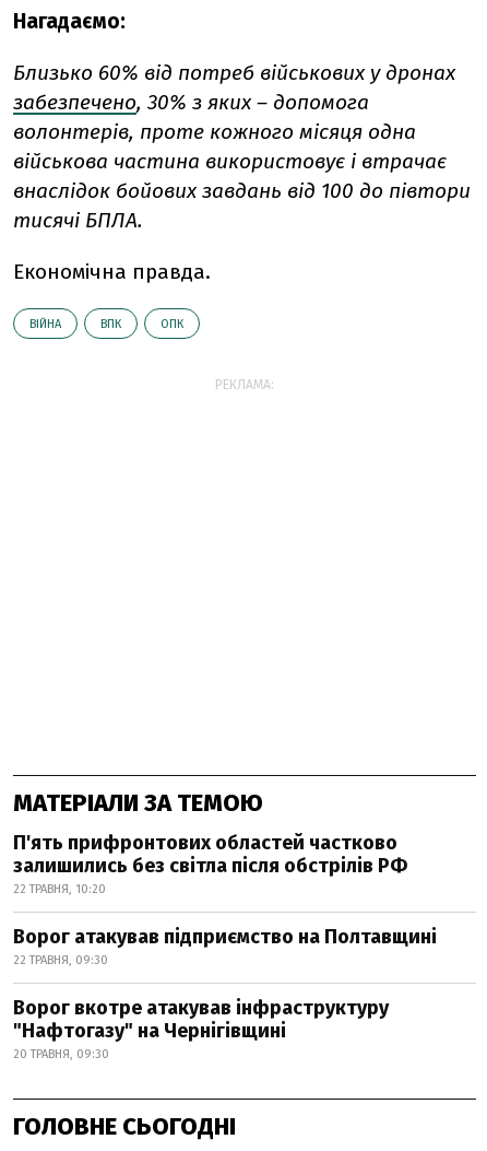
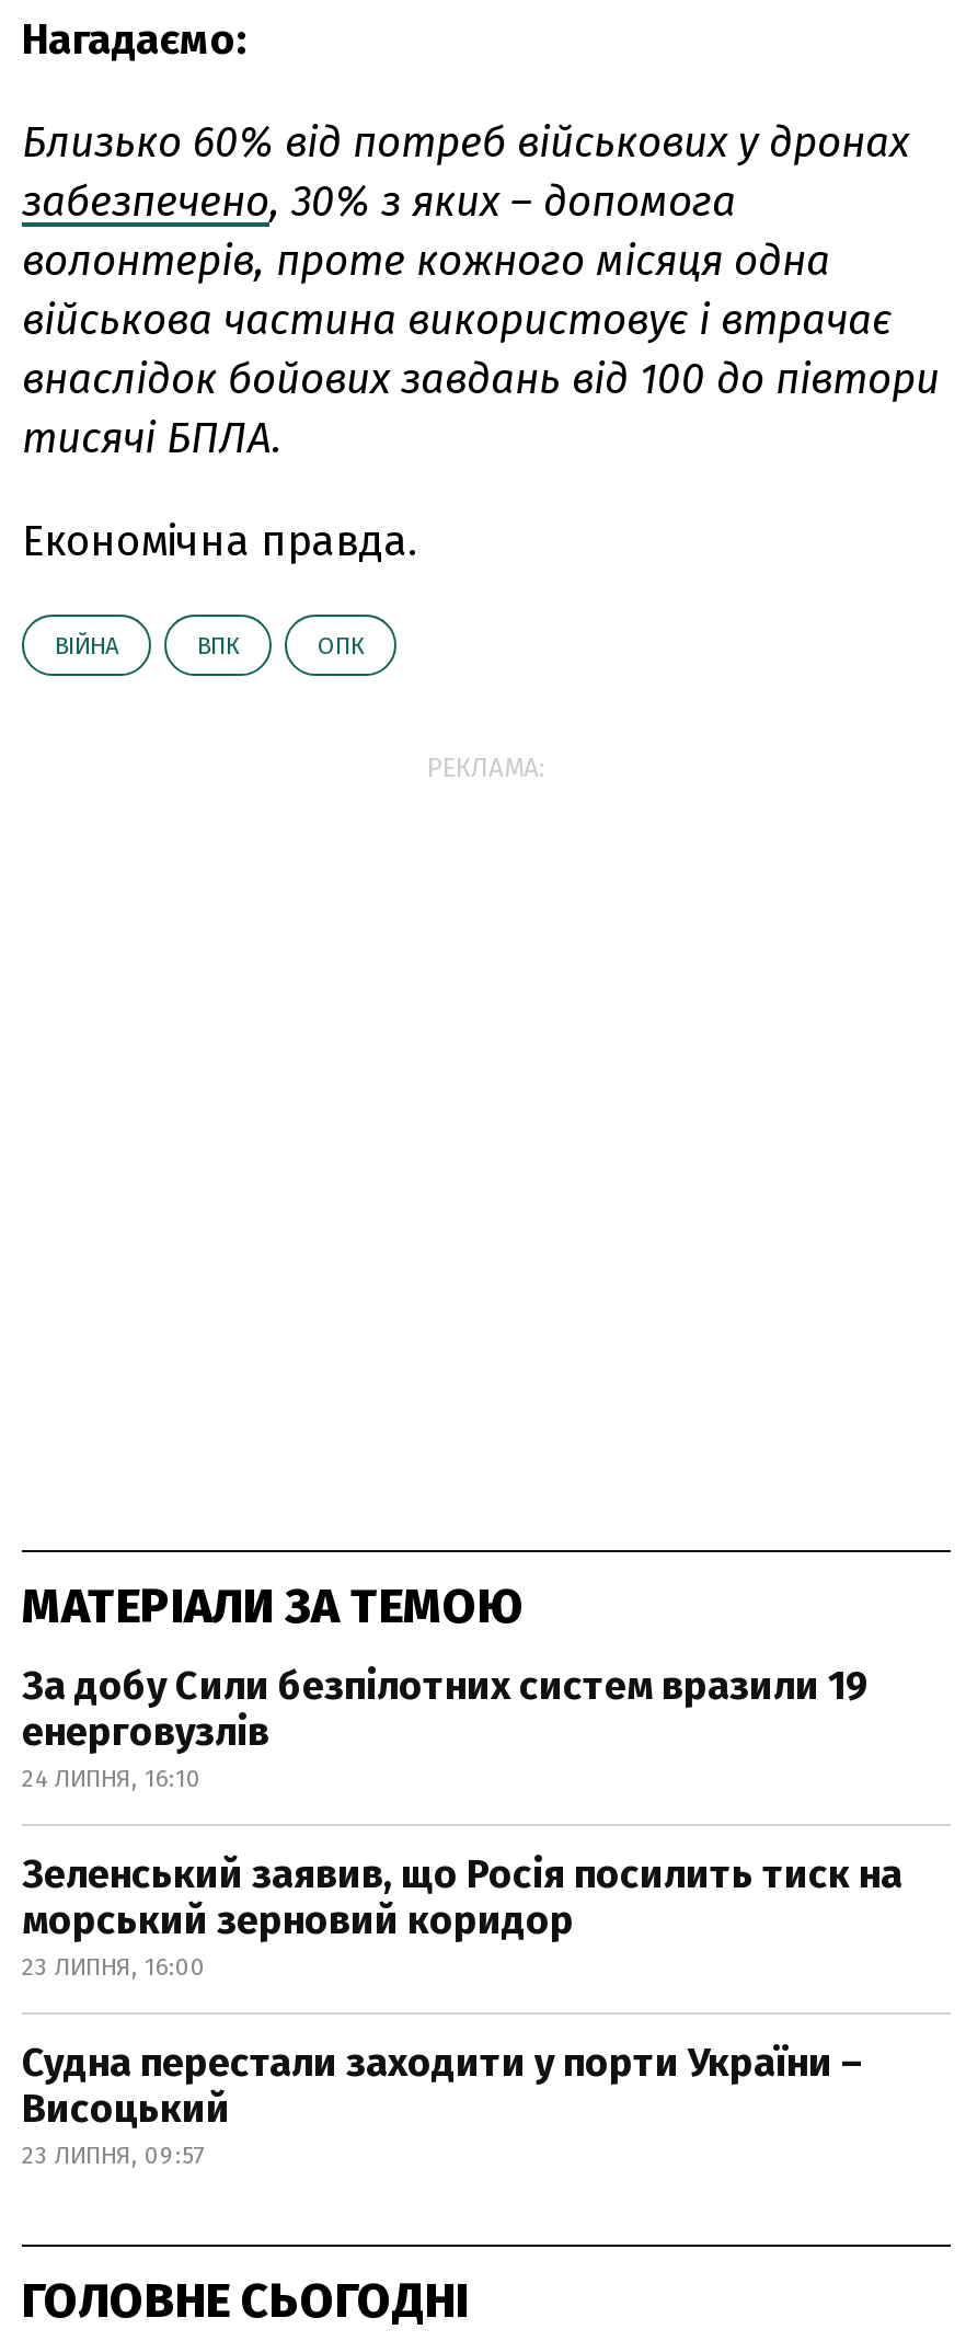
[13,831,407,897] П'ять прифронтових областей частково | залишились без світла після обстрілів РФ | 22 ТРАВНЯ, 10:20 -> [22,1662,870,1794] За добу Сили безпілотних систем вразили 19 | енерговузлів | 24 ЛИПНЯ, 16:10
[13,925,437,968] Ворог атакував підприємство на Полтавщині | 22 ТРАВНЯ, 09:30 -> [22,1851,902,1982] Зеленський заявив, що Росія посилить тиск на | морський зерновий коридор | 23 ЛИПНЯ, 16:00
[13,996,389,1062] Ворог вкотре атакував інфраструктуру | "Нафтогазу" на Чернігівщині | 20 ТРАВНЯ, 09:30 -> [22,2039,865,2171] Судна перестали заходити у порти України – | Висоцький | 23 ЛИПНЯ, 09:57

